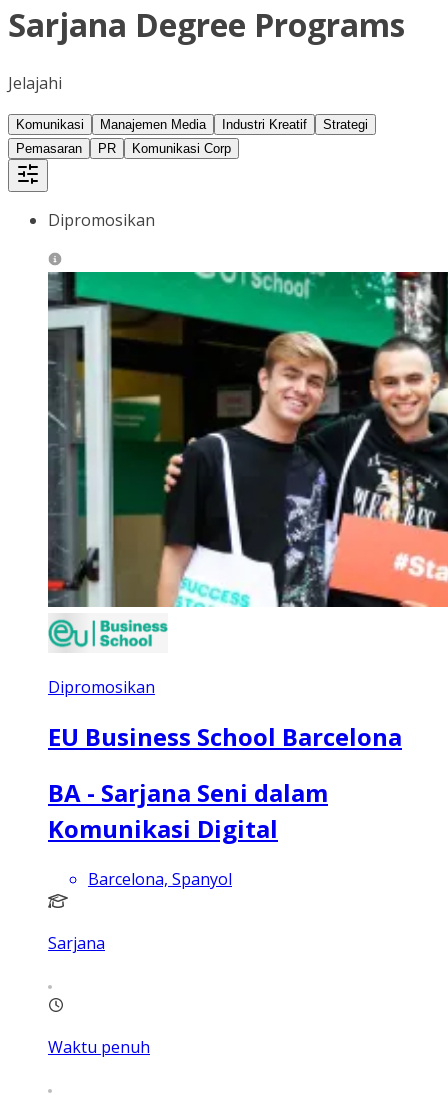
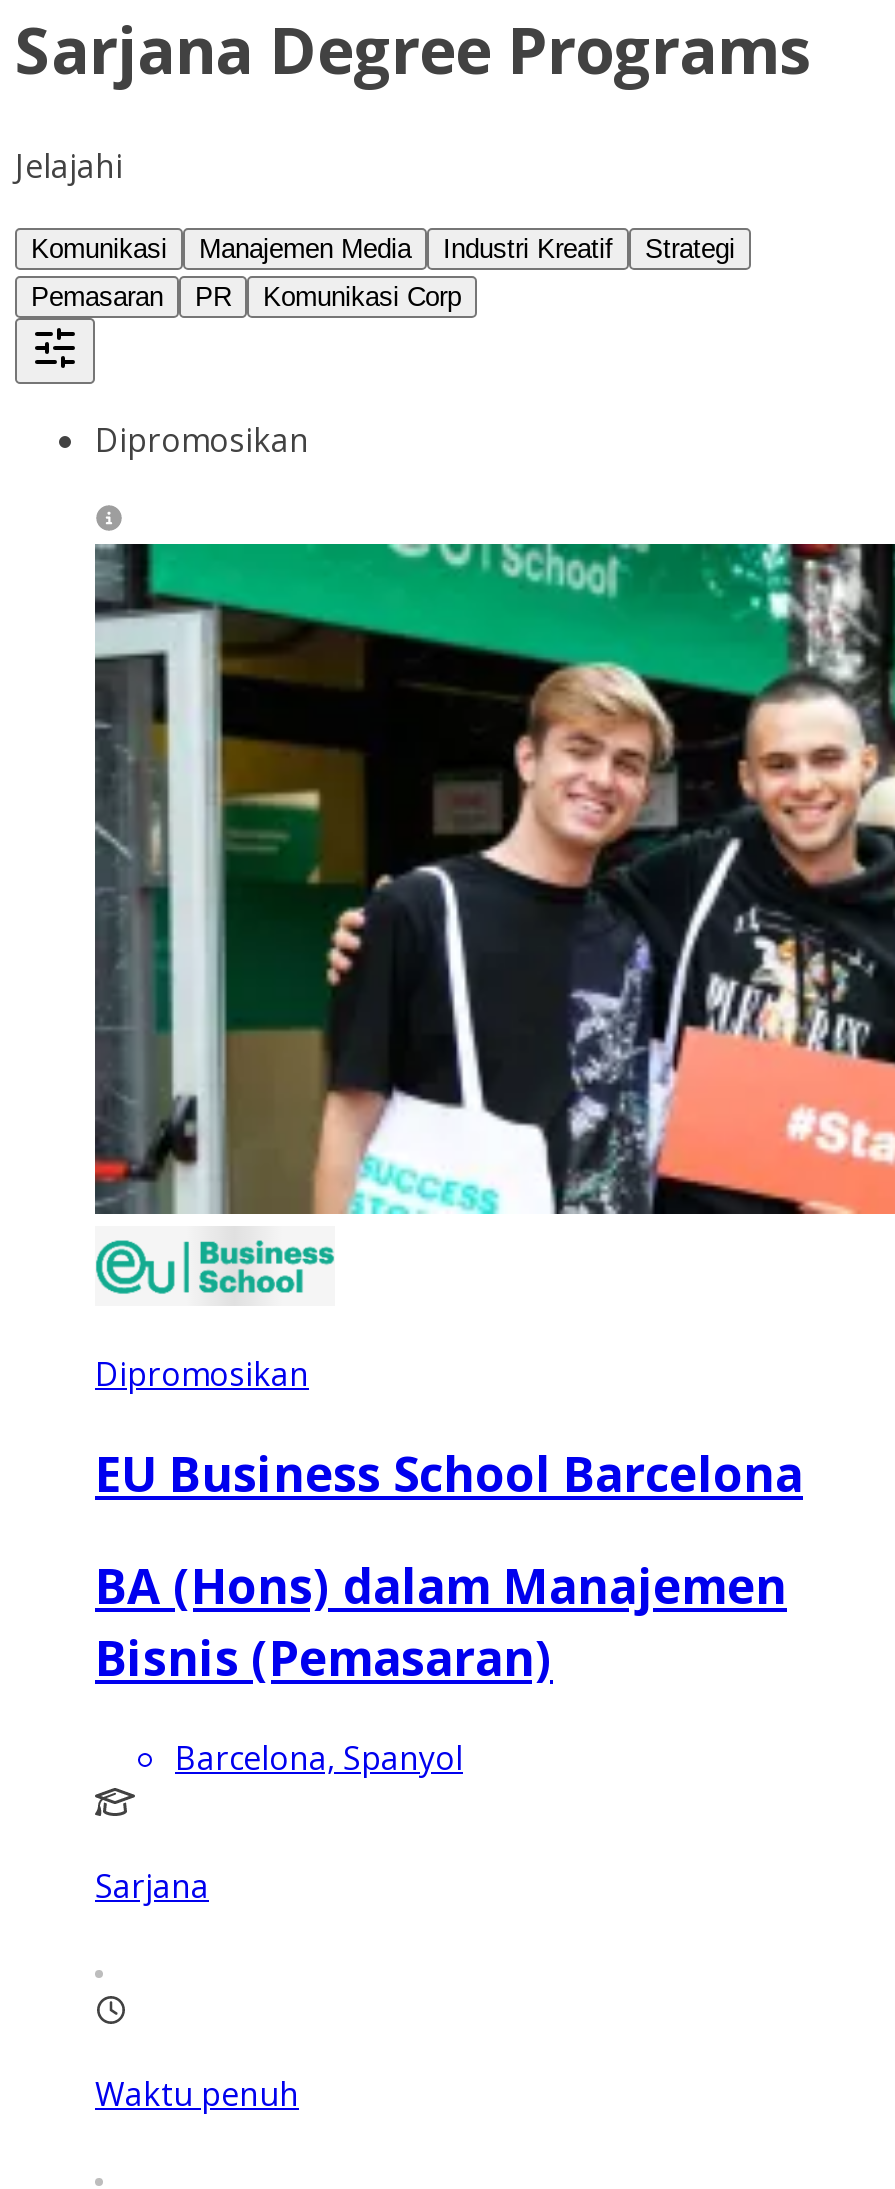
[48,776,328,845] BA - Sarjana Seni dalam | Komunikasi Digital -> [95,1551,787,1689] BA (Hons) dalam Manajemen | Bisnis (Pemasaran)

